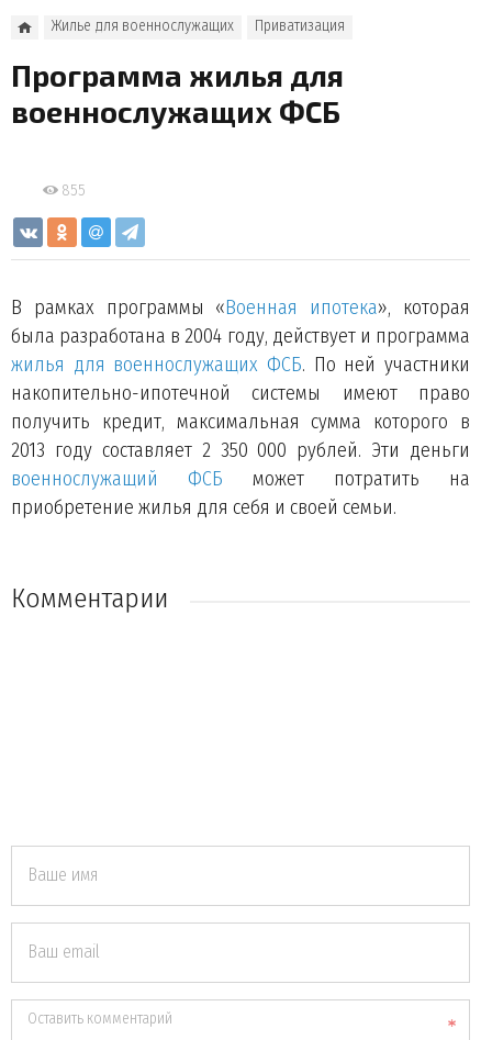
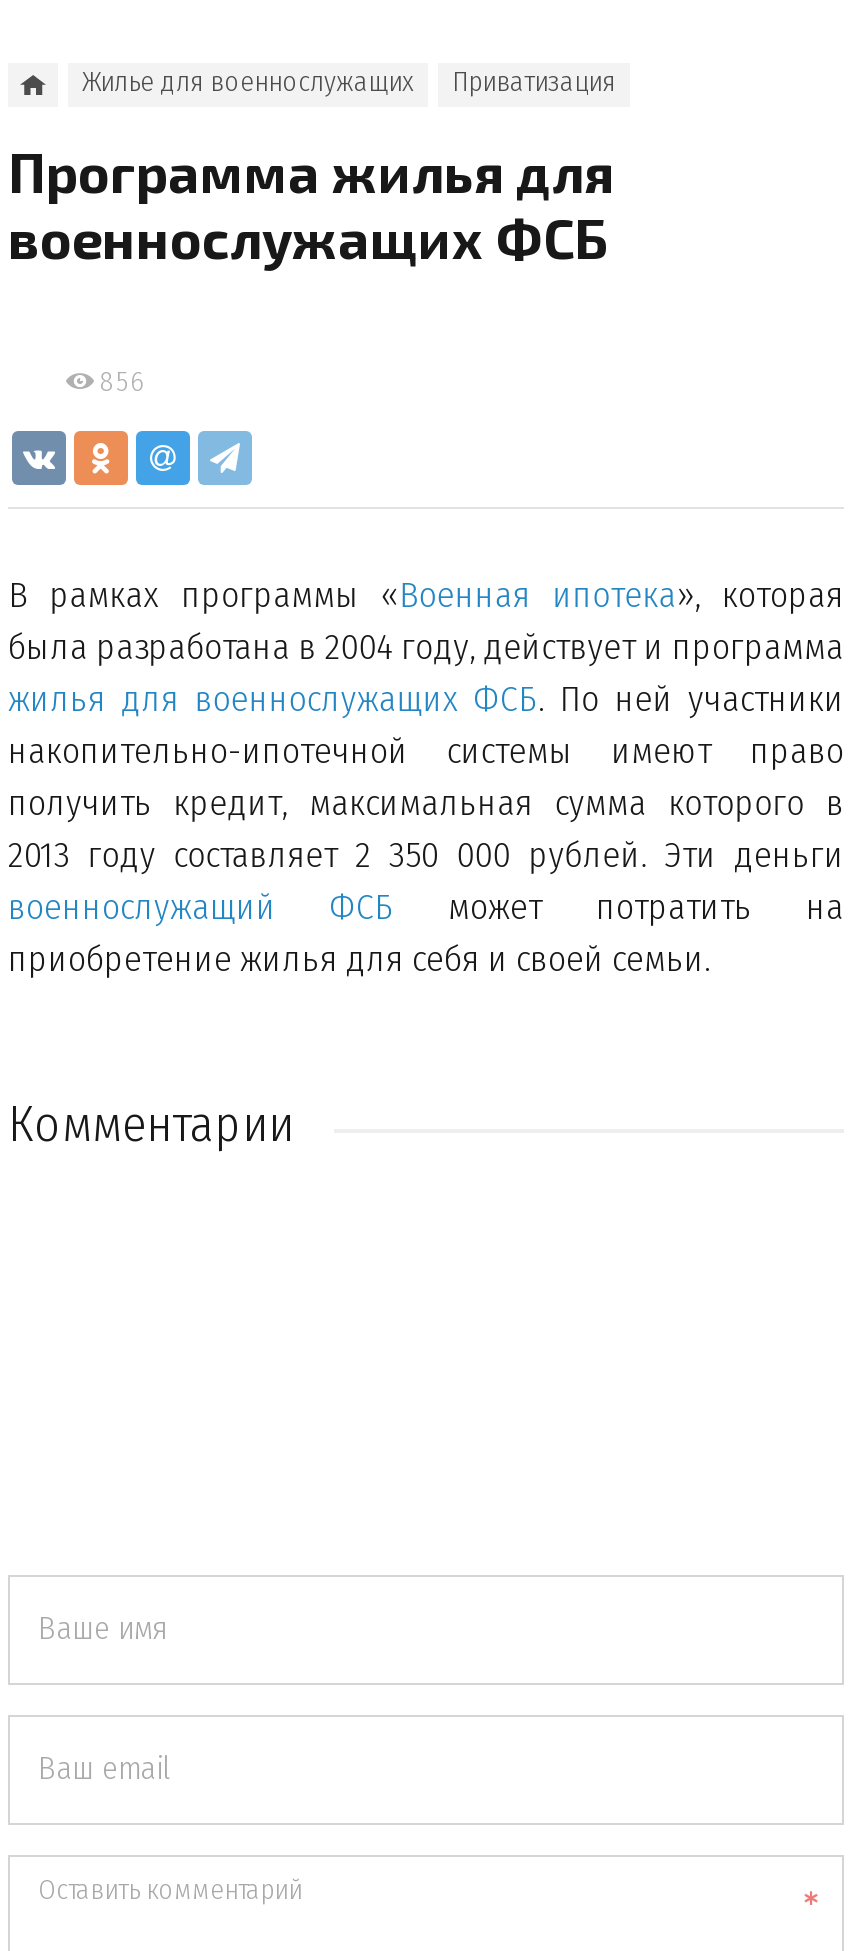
[58,181,86,200] 855 -> [94,365,144,399] 856

